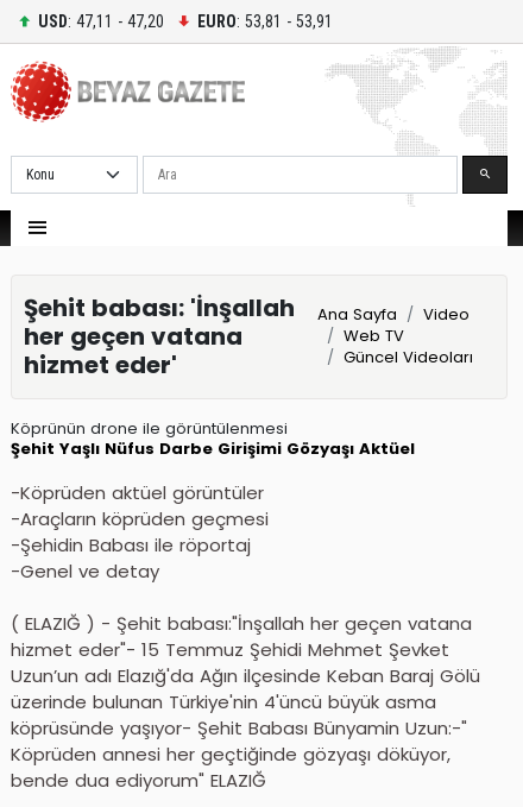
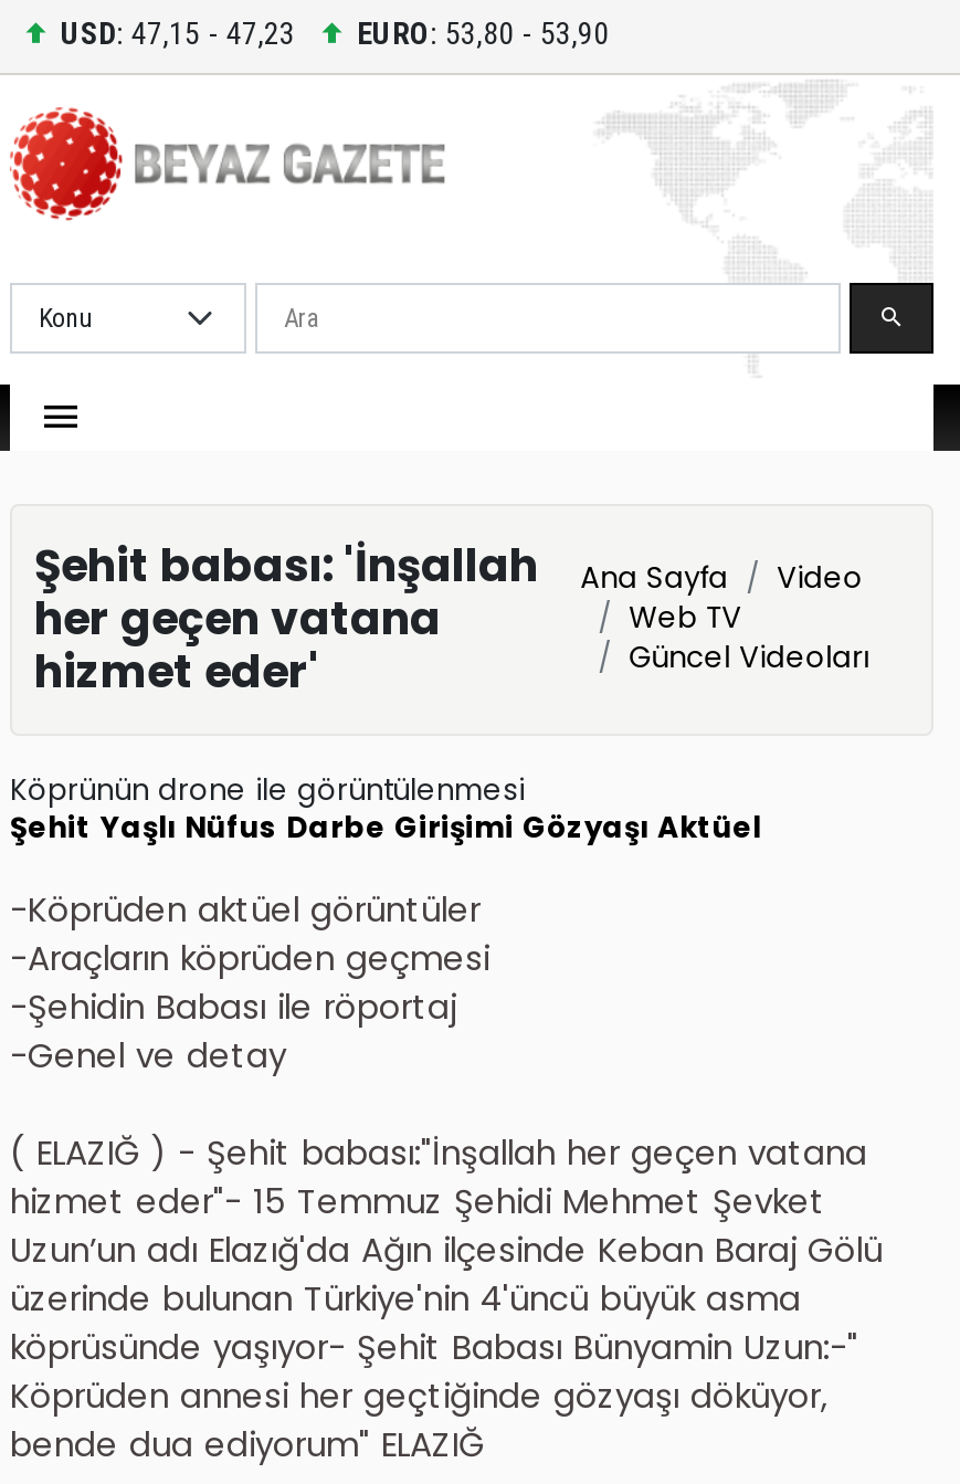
[38,11,164,30] USD: 47,11 - 47,20 -> [61,14,295,50] USD: 47,15 - 47,23
[197,11,333,30] EURO: 53,81 - 53,91 -> [357,14,609,50] EURO: 53,80 - 53,90

